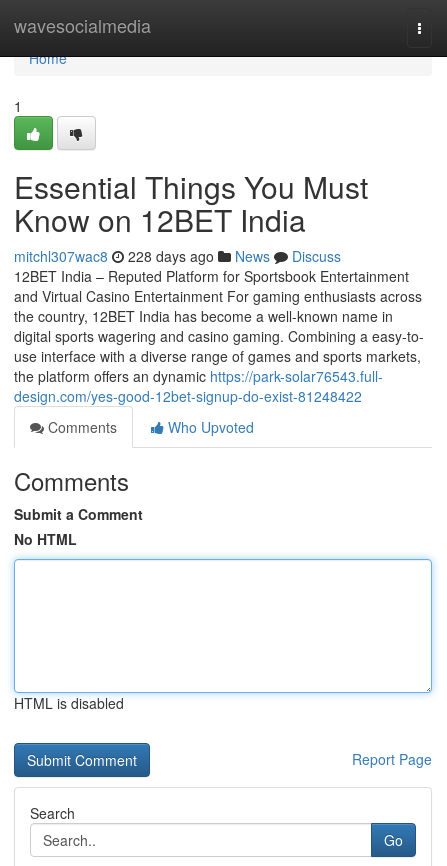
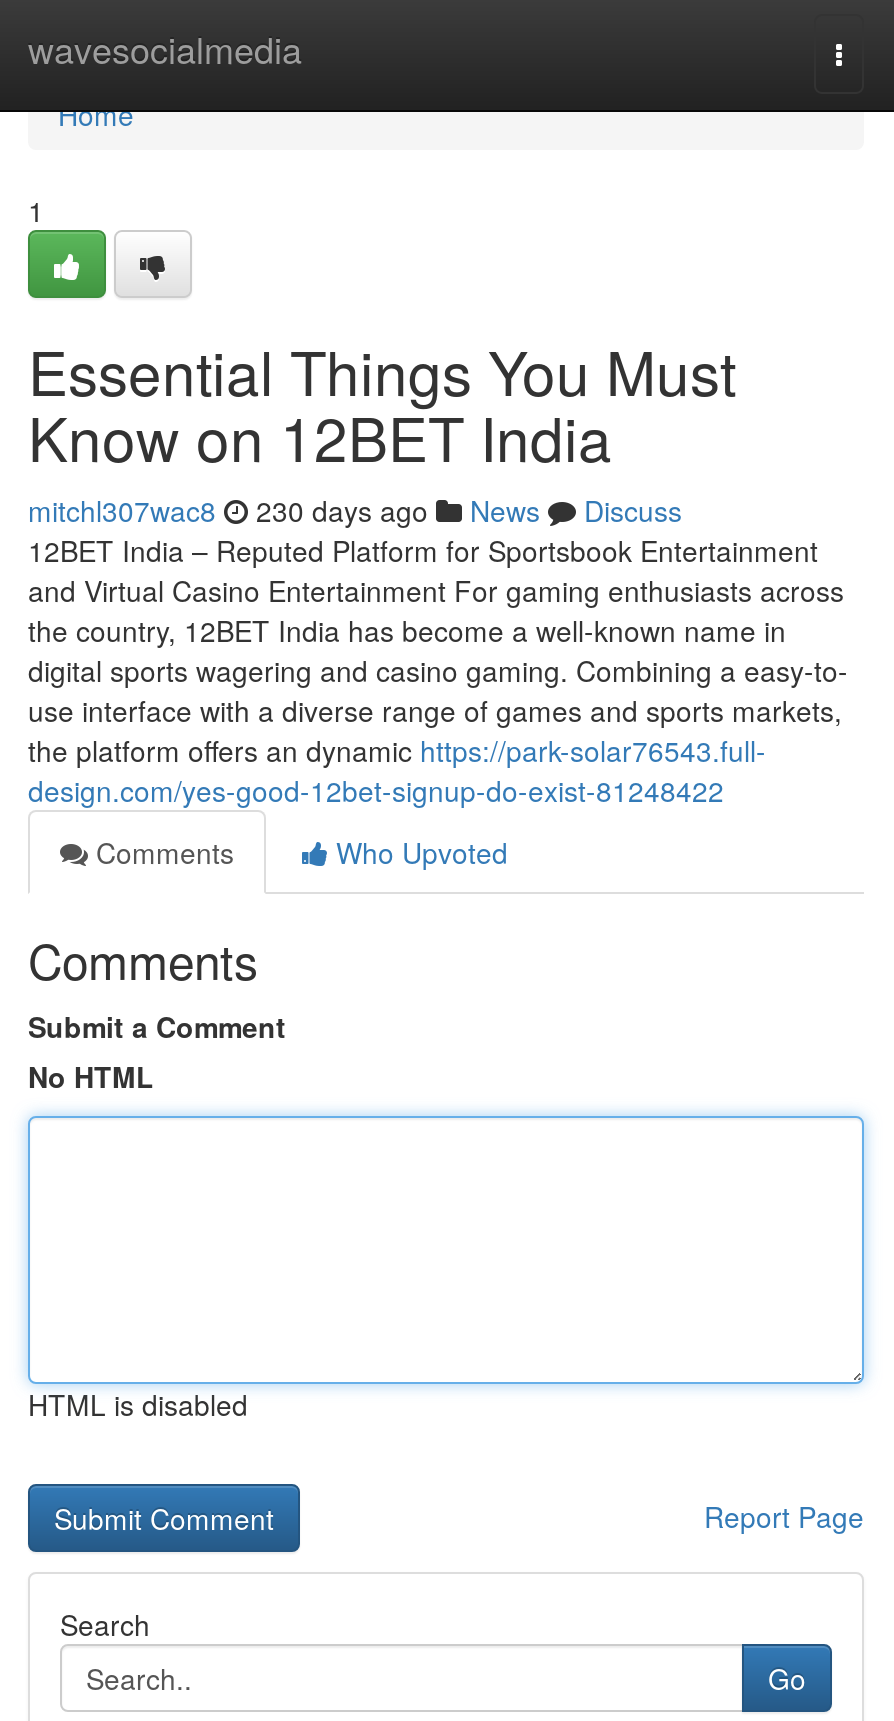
[14,246,341,266] mitchl307wac8 228 days ago News Discuss -> [28,490,682,530] mitchl307wac8 230 days ago News Discuss

